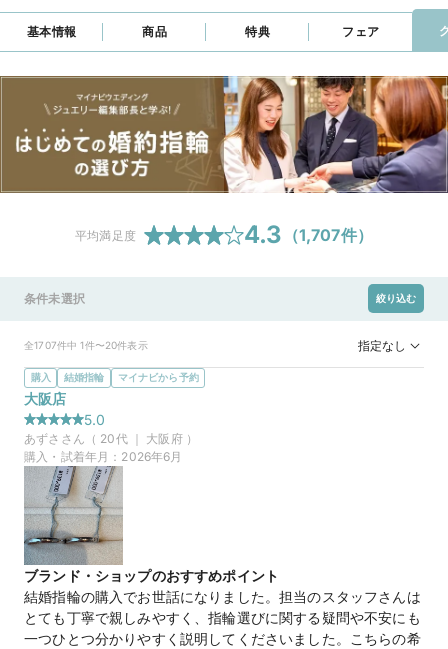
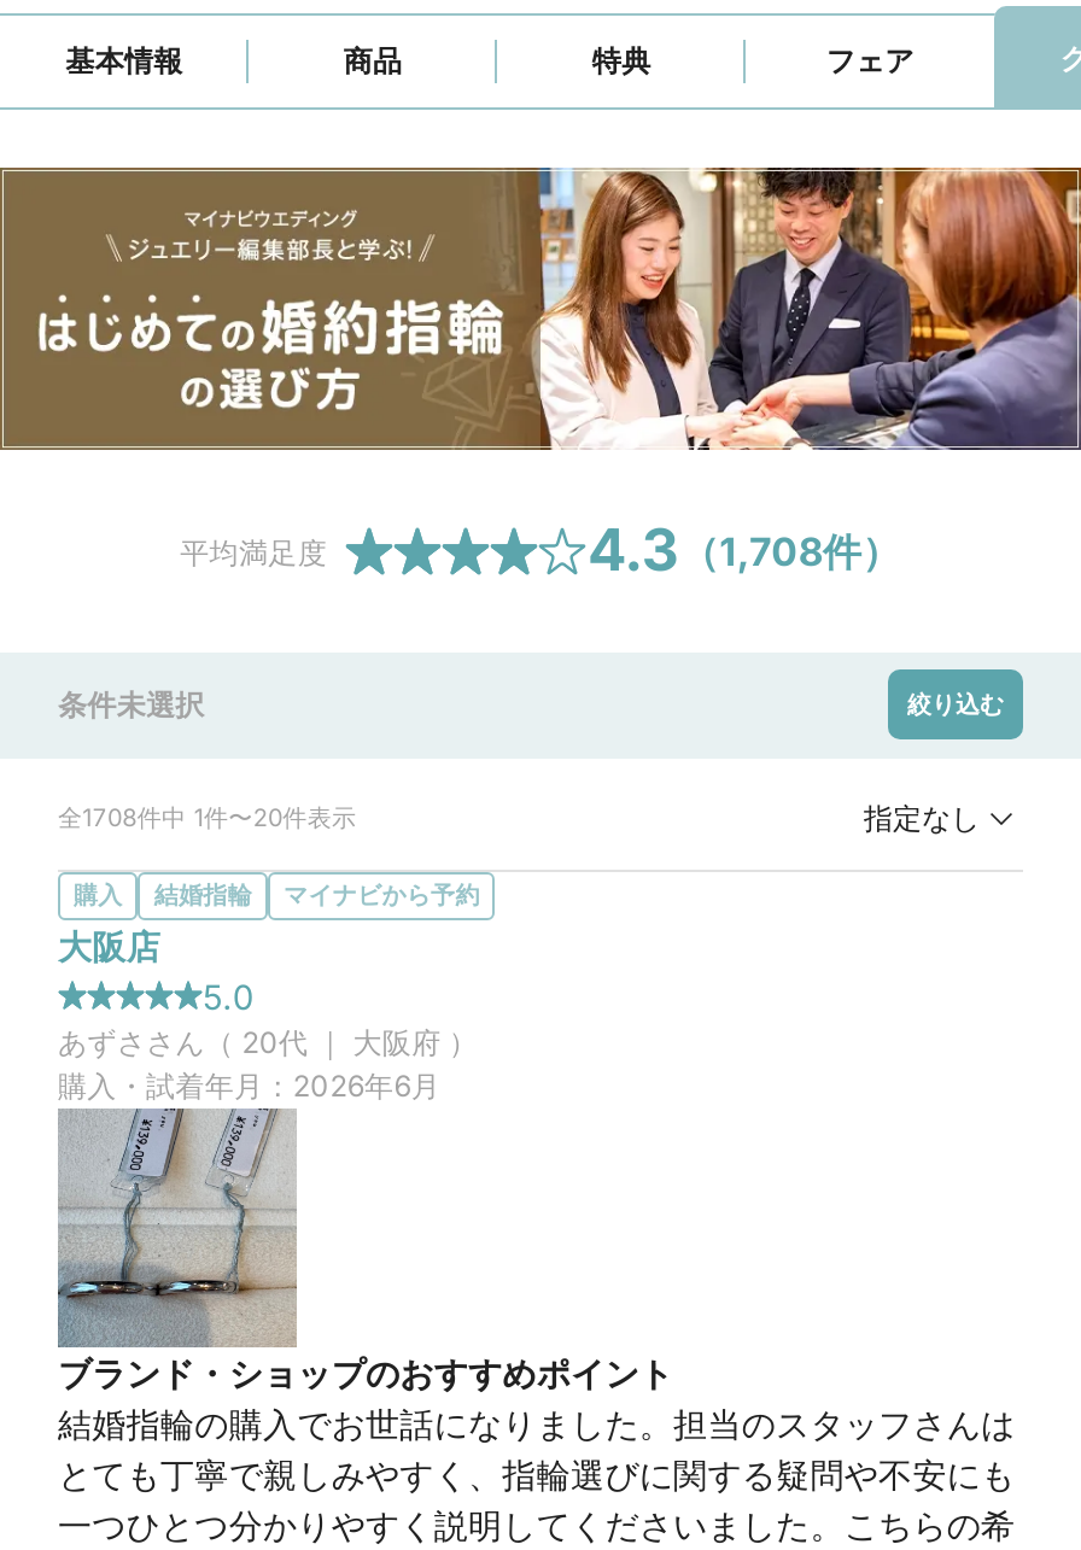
[244,220,373,249] 4.3（1,707件） -> [588,515,901,585] 4.3（1,708件）
[24,339,148,351] 全1707件中 1件〜20件表示 -> [58,803,356,832] 全1708件中 1件〜20件表示

